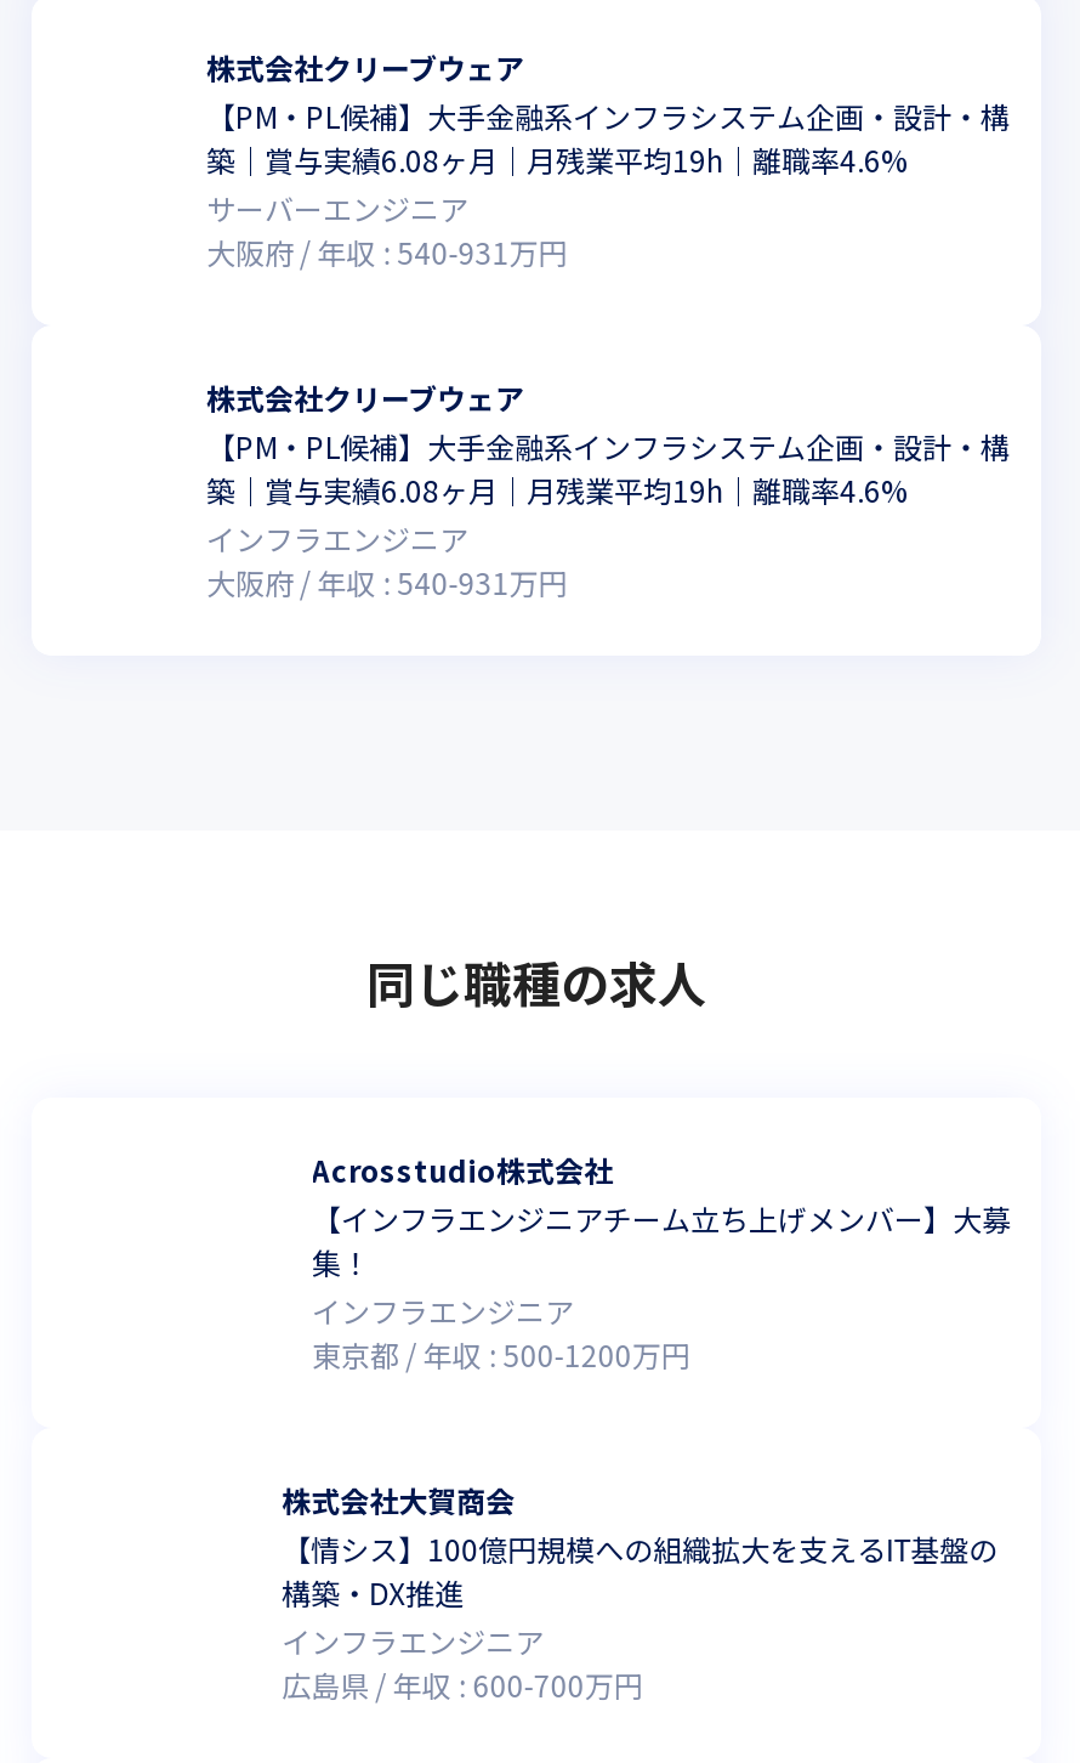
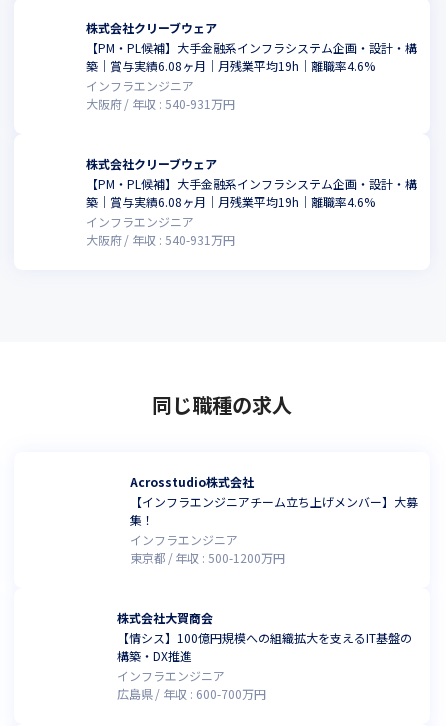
[206,187,468,228] サーバーエンジニア -> [86,77,194,94] インフラエンジニア

